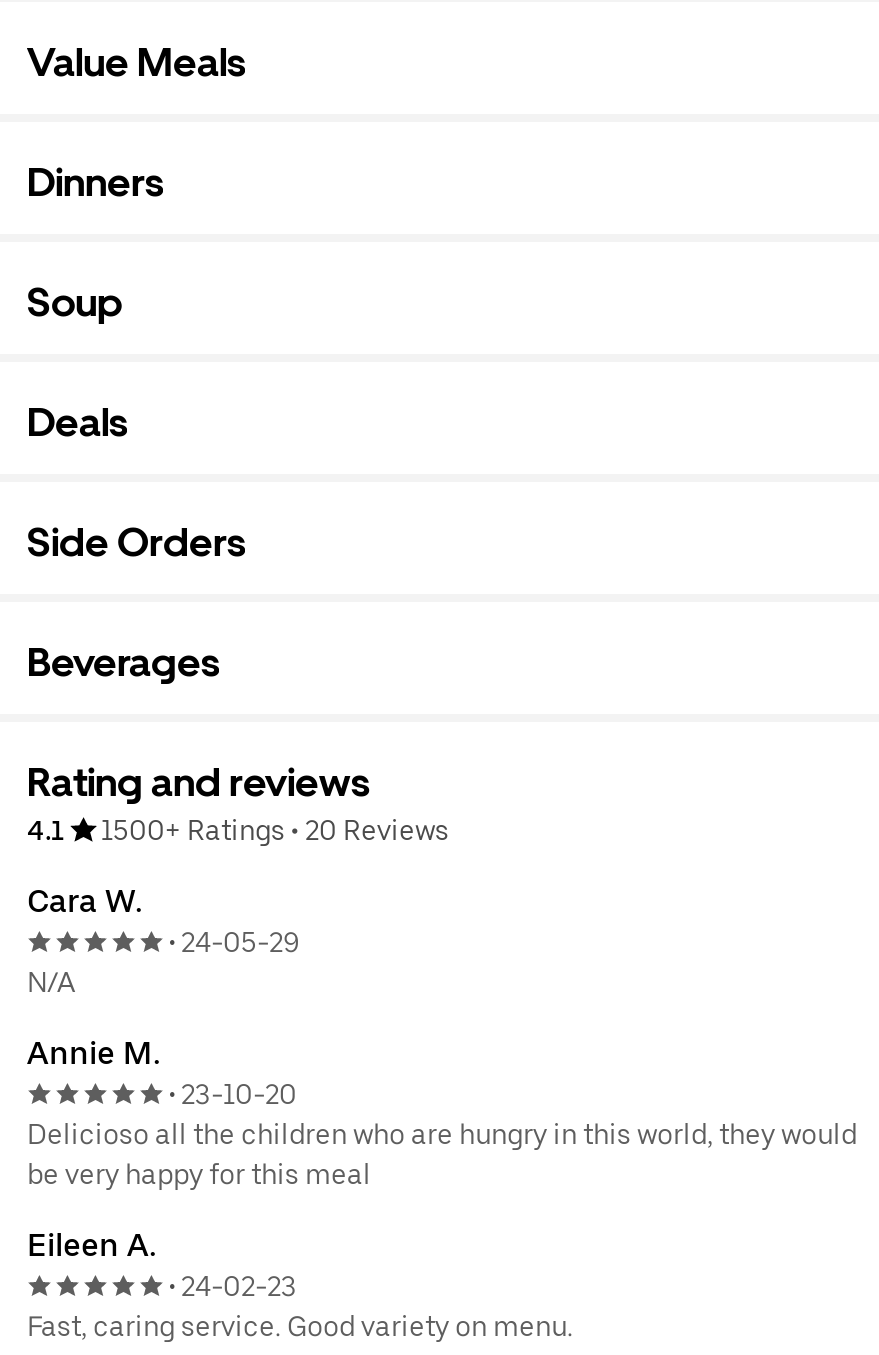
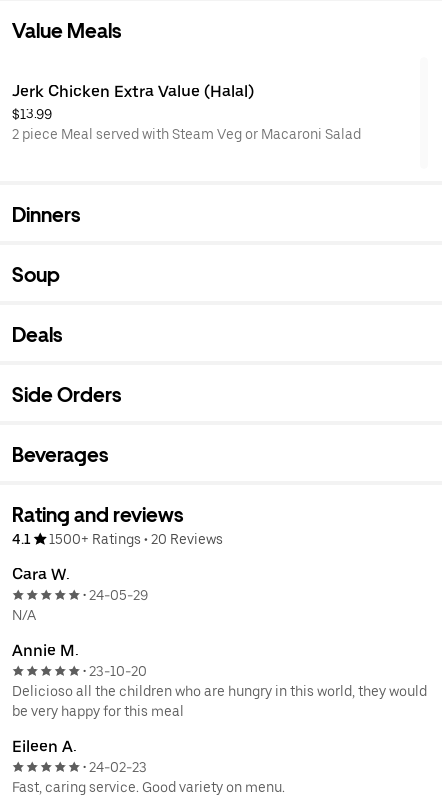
none -> [12,82,361,142] Jerk Chicken Extra Value (Halal) | $13.99 | 2 piece Meal served with Steam Veg or Macaroni Salad

